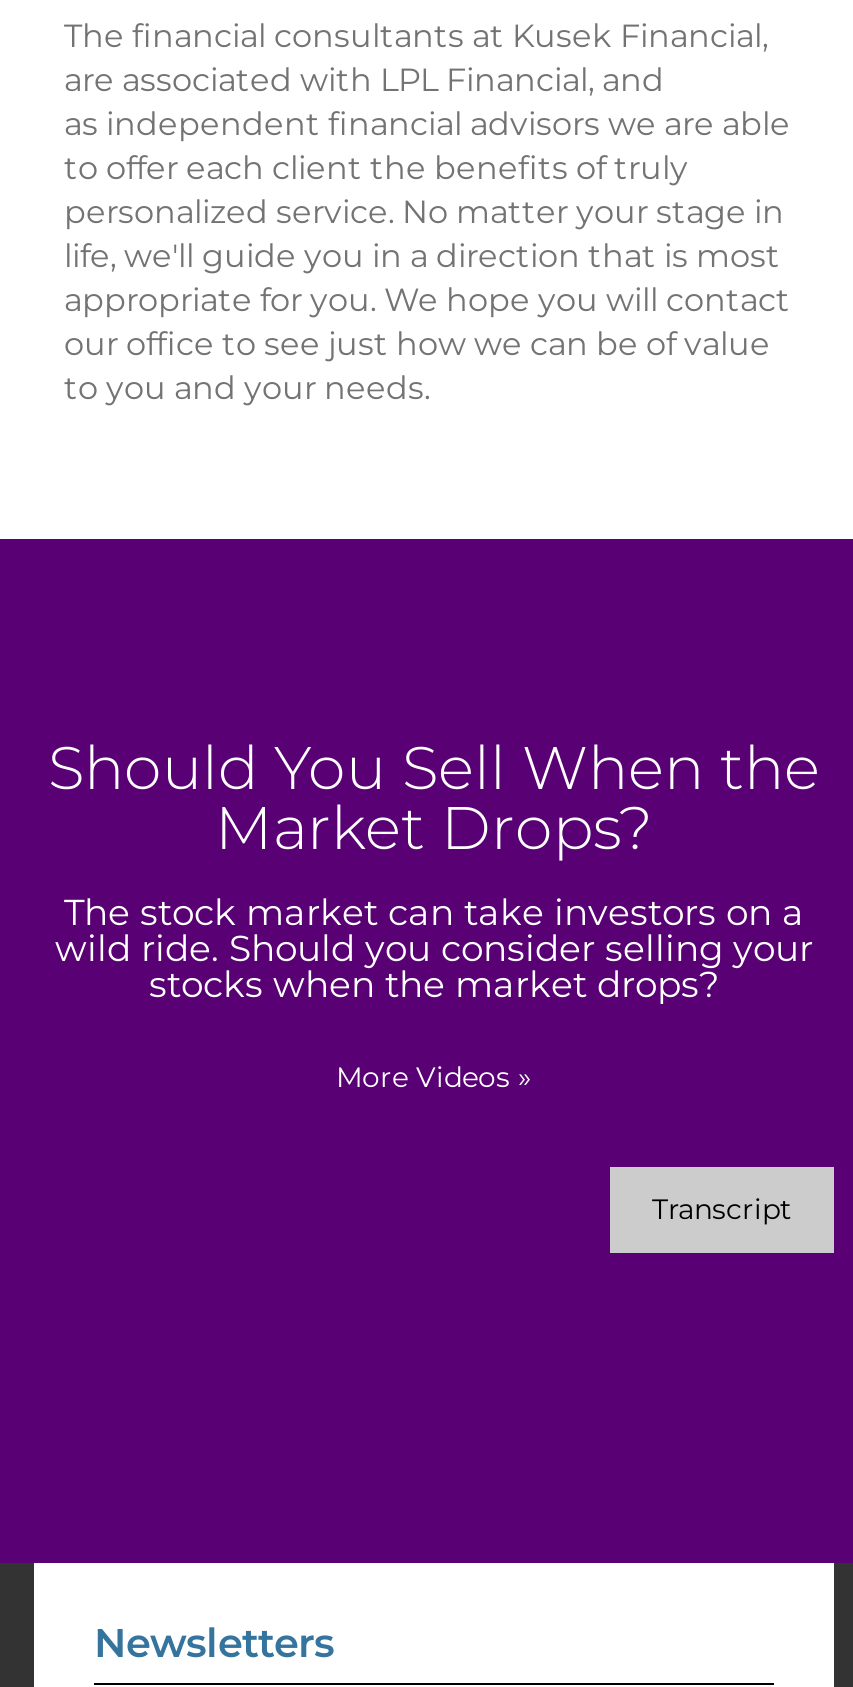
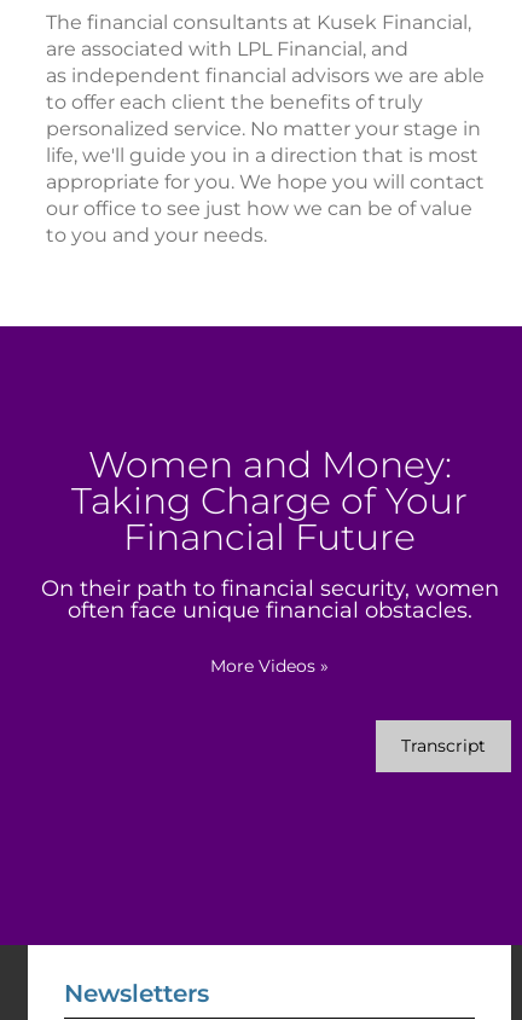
[48,731,820,1007] Should You Sell When the | Market Drops? | The stock market can take investors on a | wild ride. Should you consider selling your | stocks when the market drops? -> [40,442,498,624] Women and Money: | Taking Charge of Your | Financial Future | On their path to financial security, women | often face unique financial obstacles.

